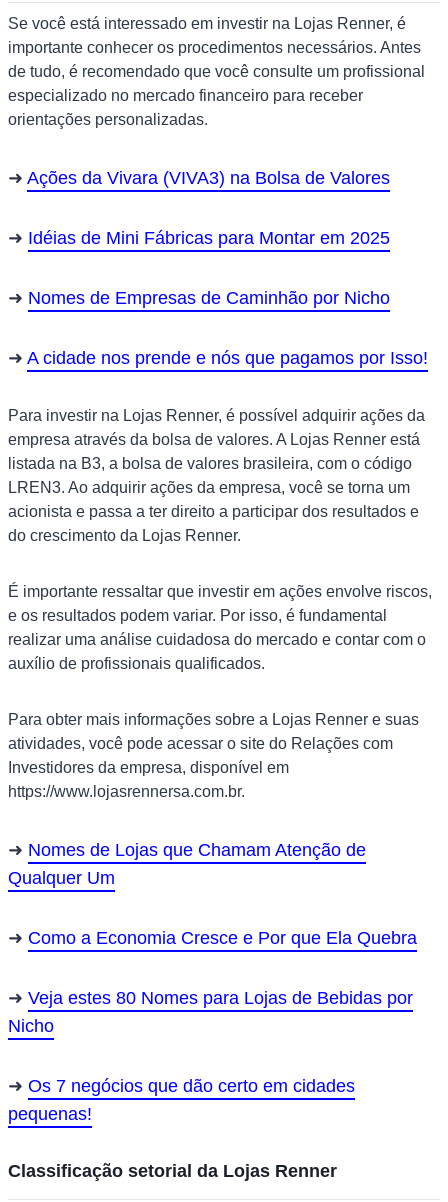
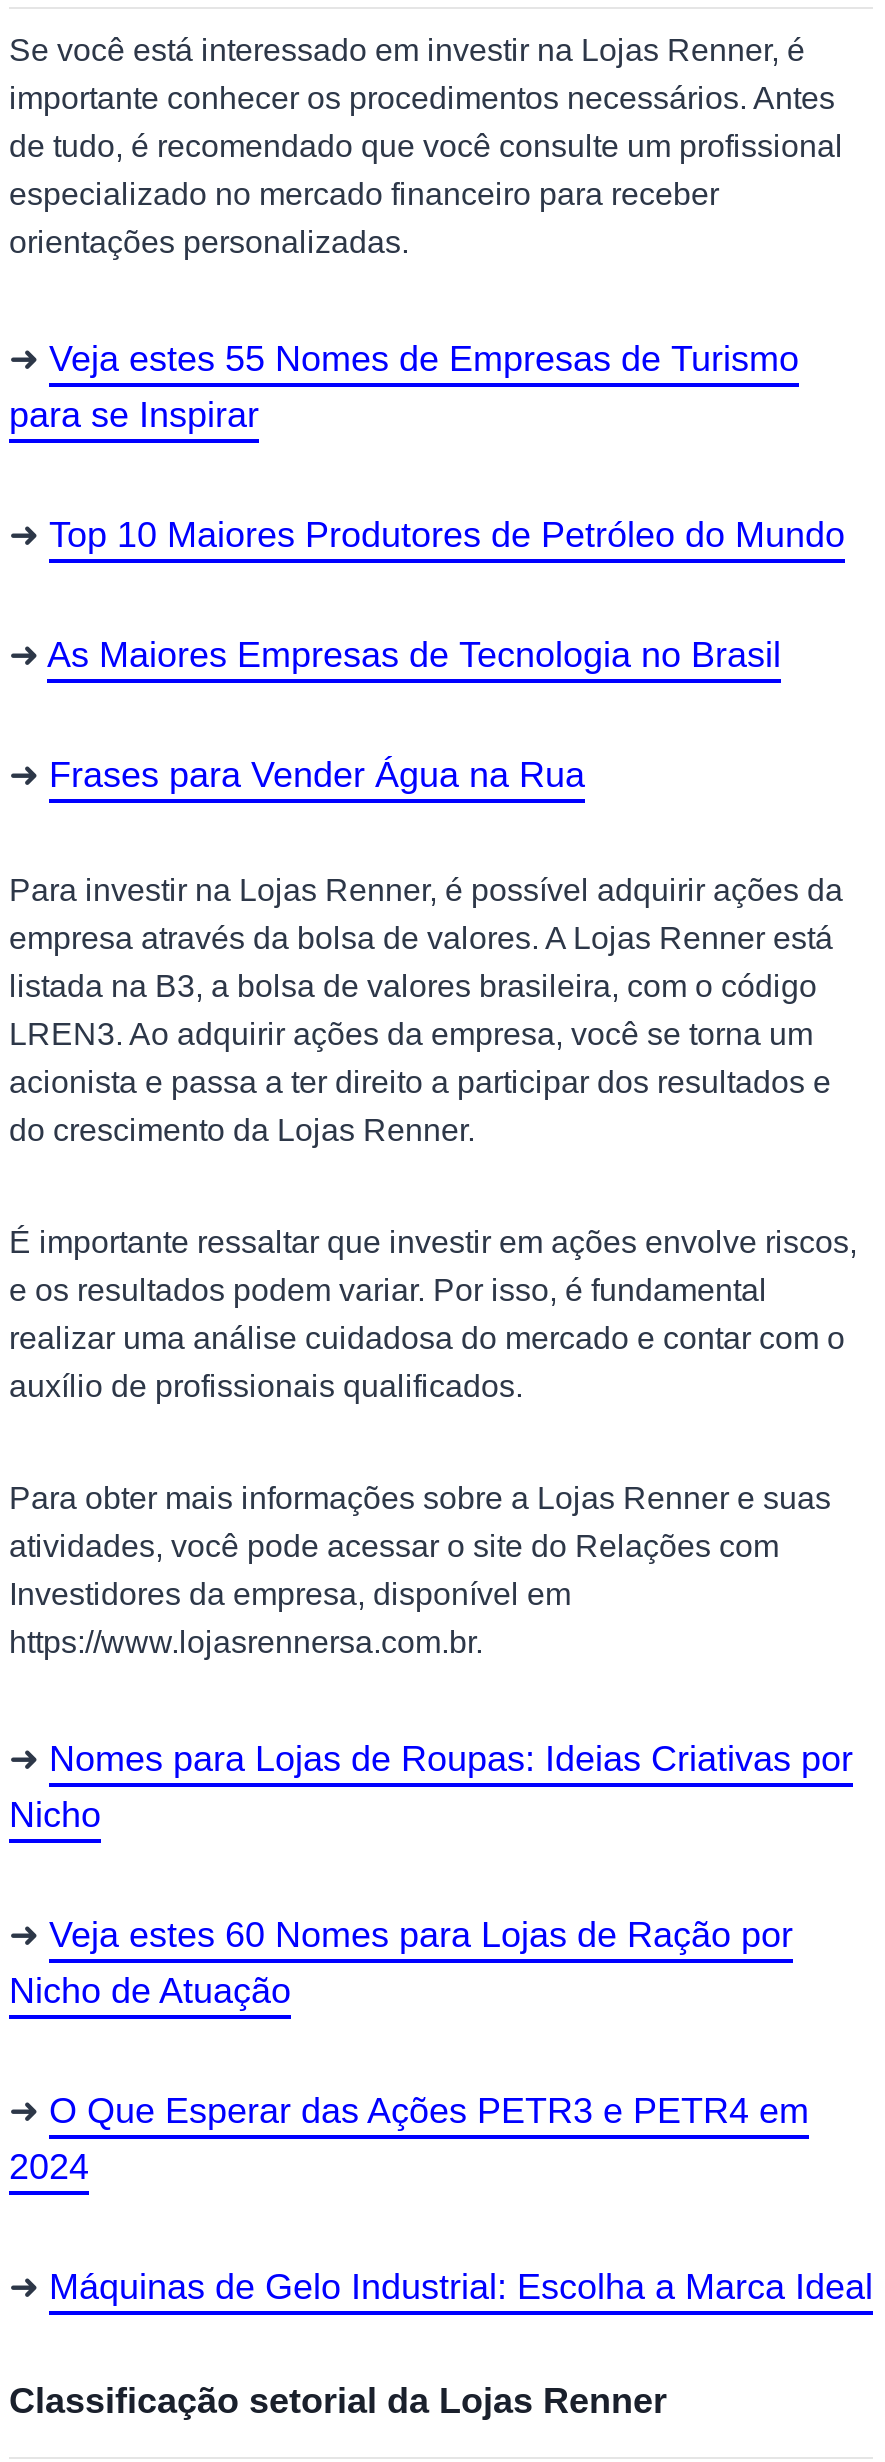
[27,168,390,188] Ações da Vivara (VIVA3) na Bolsa de Valores -> [9,339,799,435] Veja estes 55 Nomes de Empresas de Turismo | para se Inspirar
[28,228,390,248] Idéias de Mini Fábricas para Montar em 2025 -> [49,515,845,555] Top 10 Maiores Produtores de Petróleo do Mundo
[28,288,390,308] Nomes de Empresas de Caminhão por Nicho -> [47,635,781,675] As Maiores Empresas de Tecnologia no Brasil
[27,348,428,368] A cidade nos prende e nós que pagamos por Isso! -> [49,755,585,795] Frases para Vender Água na Rua
[8,840,417,1008] Nomes de Lojas que Chamam Atenção de | Qualquer Um | Como a Economia Cresce e Por que Ela Quebra | Veja estes 80 Nomes para Lojas de Bebidas por -> [49,1739,853,1779] Nomes para Lojas de Roupas: Ideias Criativas por
moved [8,1016,54,1036] -> [9,1795,101,1835]: Nicho
[8,1076,355,1124] Os 7 negócios que dão certo em cidades | pequenas! -> [9,1915,873,2307] Veja estes 60 Nomes para Lojas de Ração por | Nicho de Atuação | O Que Esperar das Ações PETR3 e PETR4 em | 2024 | Máquinas de Gelo Industrial: Escolha a Marca Ideal

